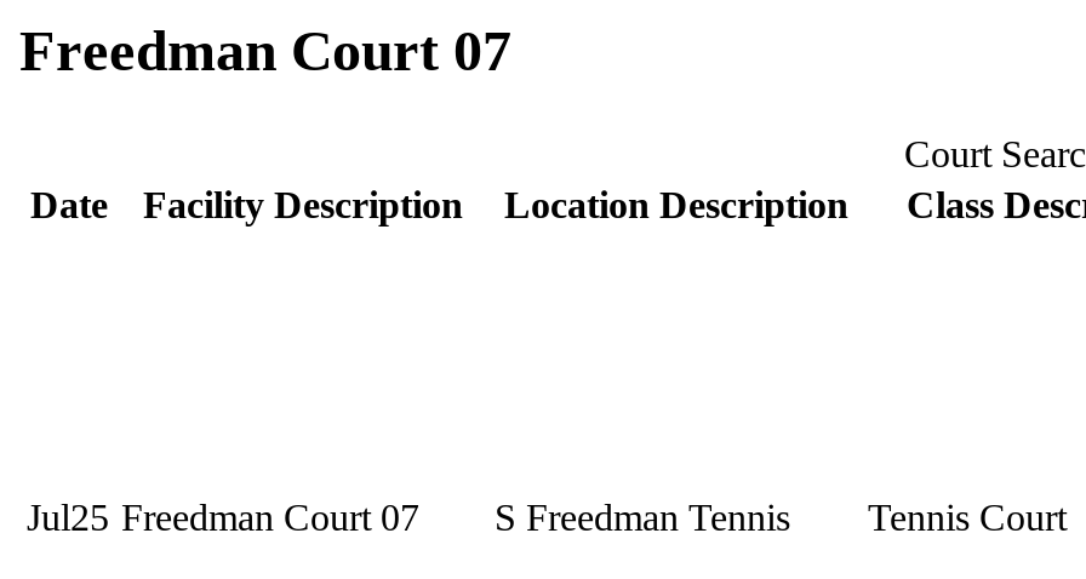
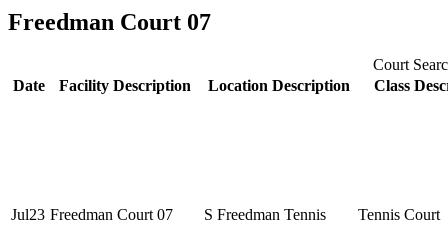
[27,497,419,538] Jul25 Freedman Court 07 -> [11,206,173,223] Jul23 Freedman Court 07

